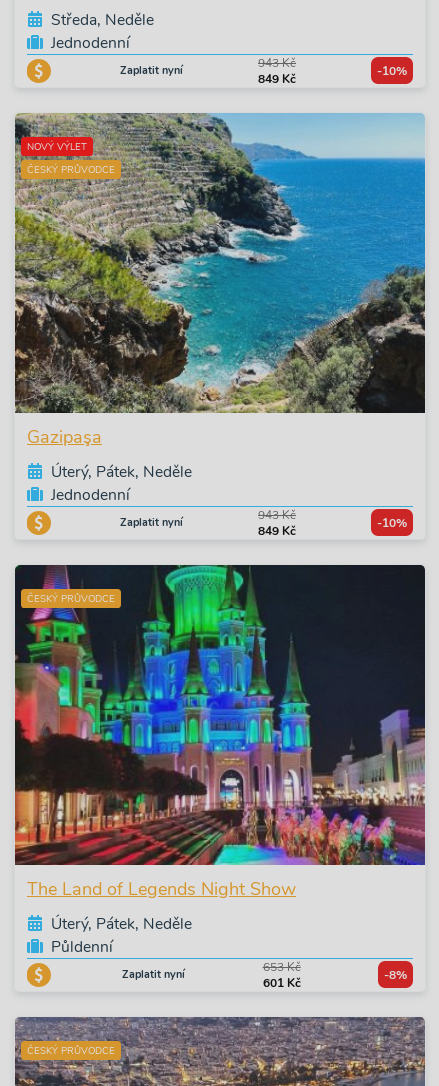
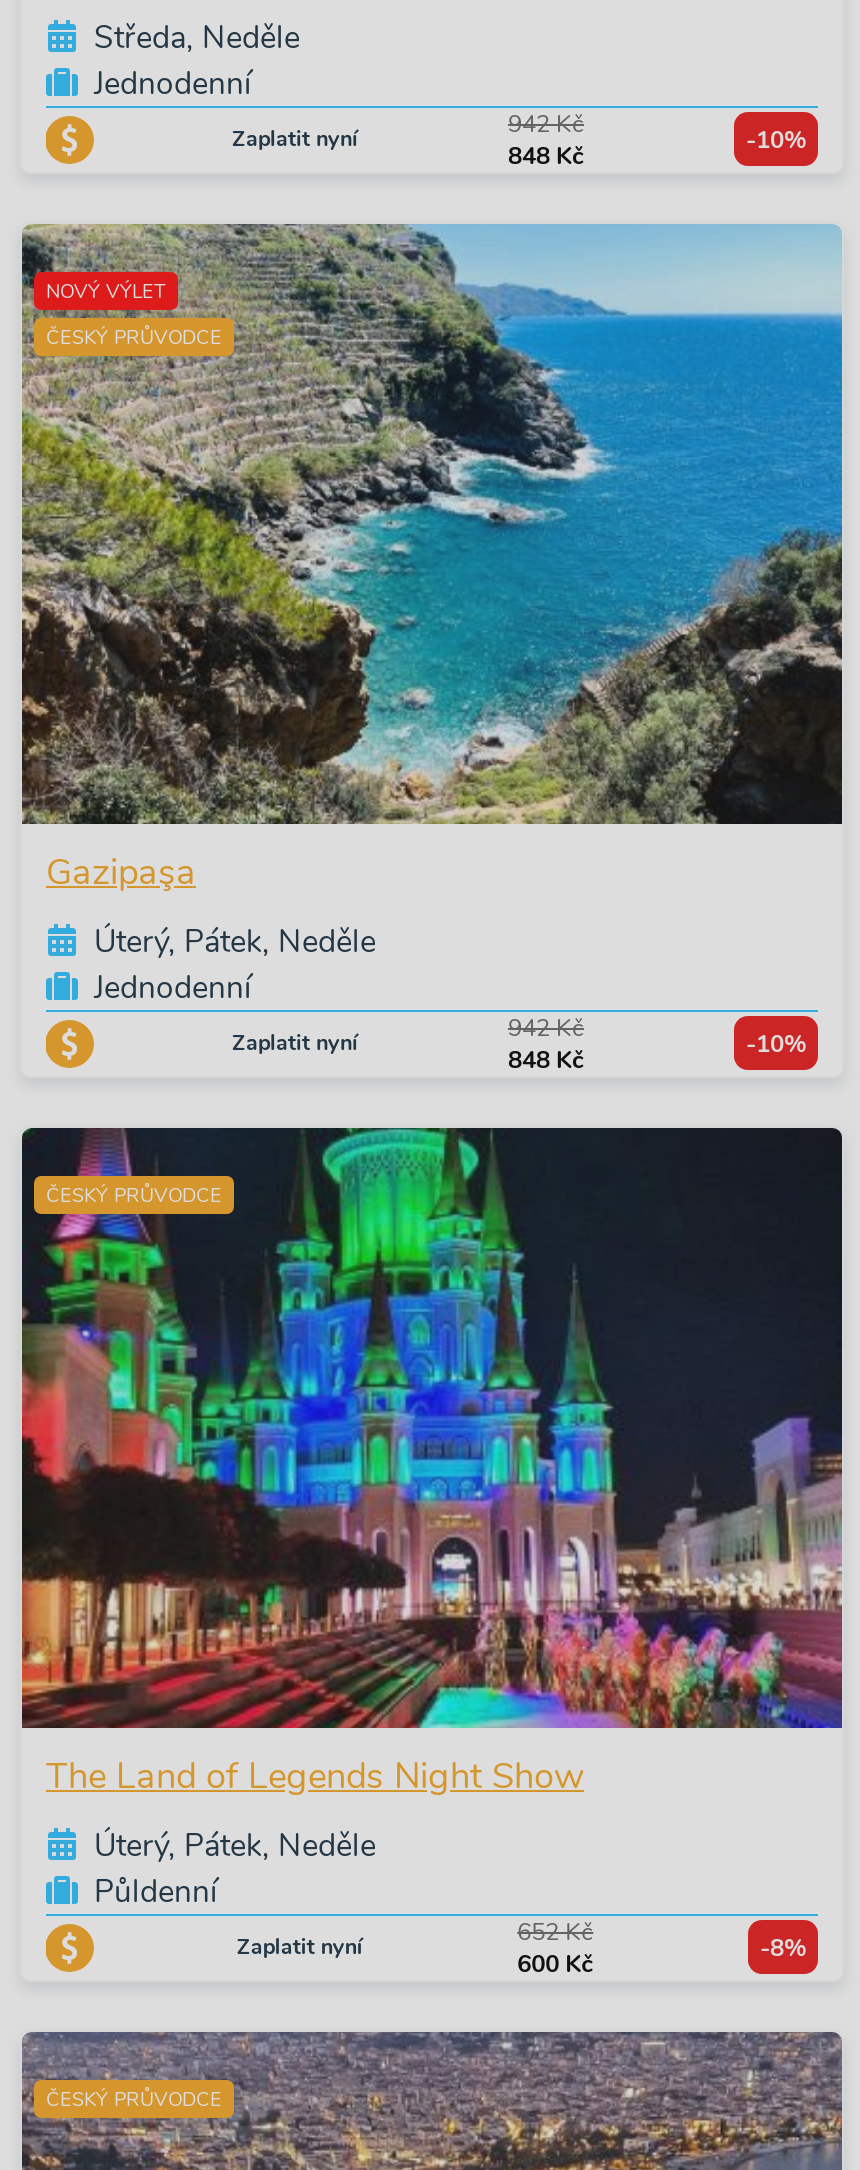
[258,55,296,71] 943 Kč -> [508,108,584,140] 942 Kč
[258,71,296,87] 849 Kč -> [508,140,584,172] 848 Kč
[258,507,296,523] 943 Kč -> [508,1012,584,1044] 942 Kč
[258,523,296,539] 849 Kč -> [508,1044,584,1076] 848 Kč
[263,959,301,975] 653 Kč -> [517,1916,593,1948] 652 Kč
[263,975,301,991] 601 Kč -> [517,1948,593,1980] 600 Kč

